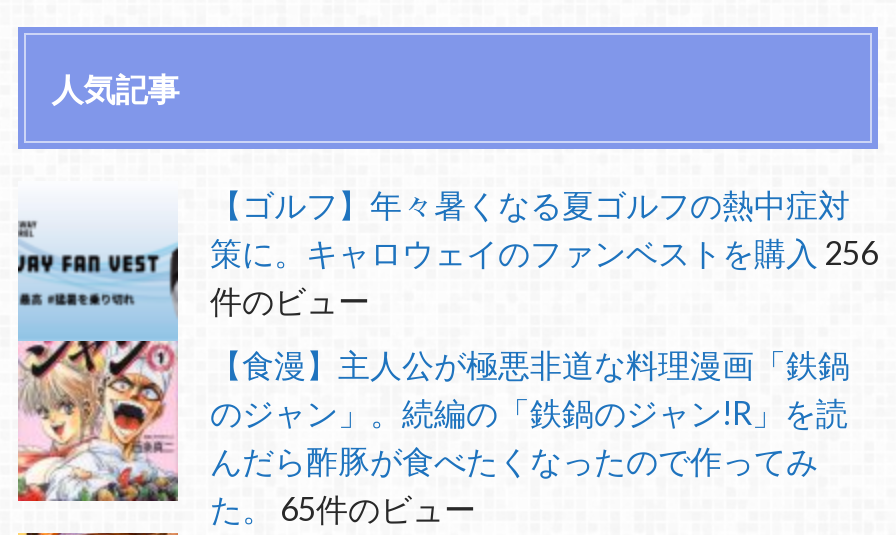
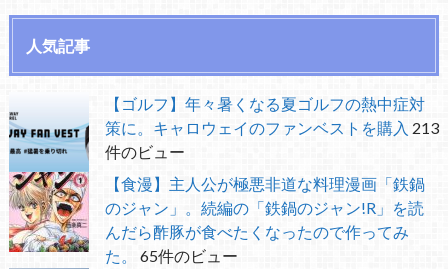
[210,233,878,271] 策に。キャロウェイのファンベストを購入 256 -> [105,118,439,137] 策に。キャロウェイのファンベストを購入 213

